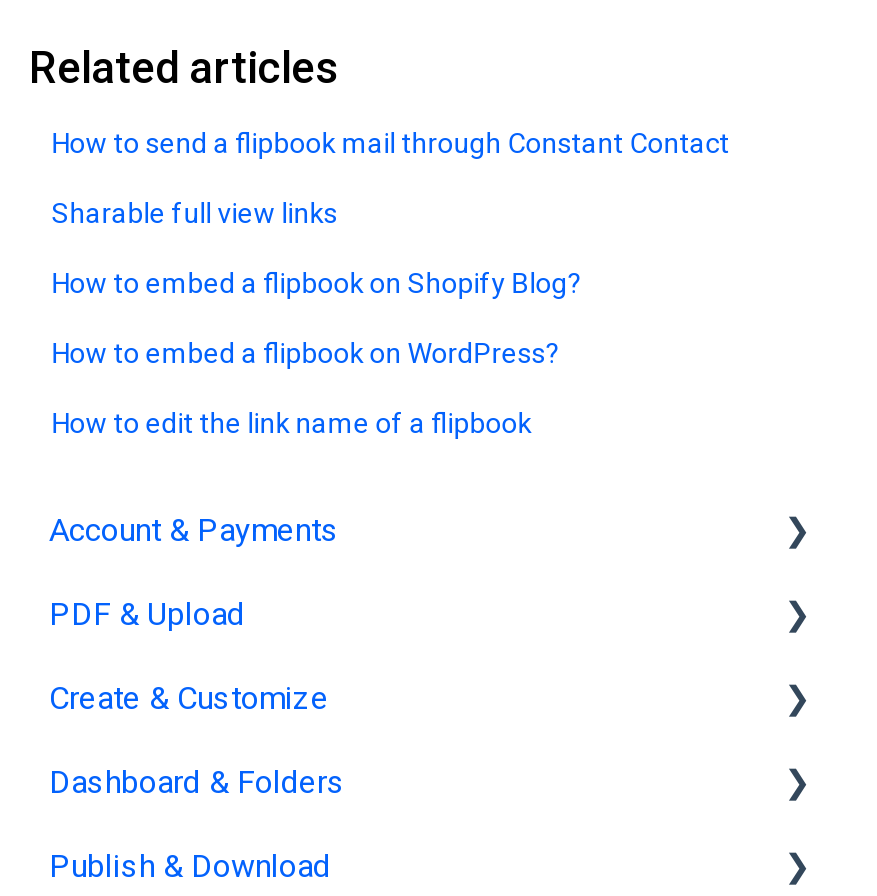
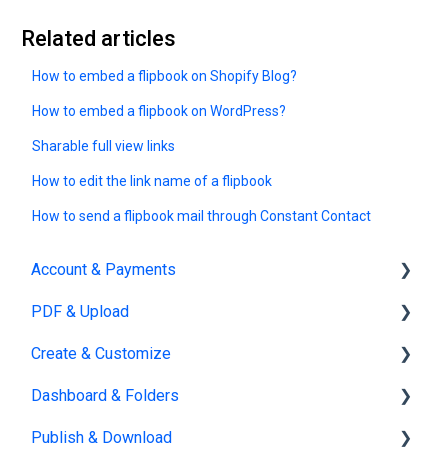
moved [51,128,729,160] -> [32,208,371,224]: How to send a flipbook mail through Constant Contact
moved [51,198,337,230] -> [32,138,175,154]: Sharable full view links
moved [51,268,581,370] -> [32,68,297,119]: How to embed a flipbook on Shopify Blog? | How to embed a flipbook on WordPress?
moved [51,408,531,440] -> [32,173,272,189]: How to edit the link name of a flipbook

